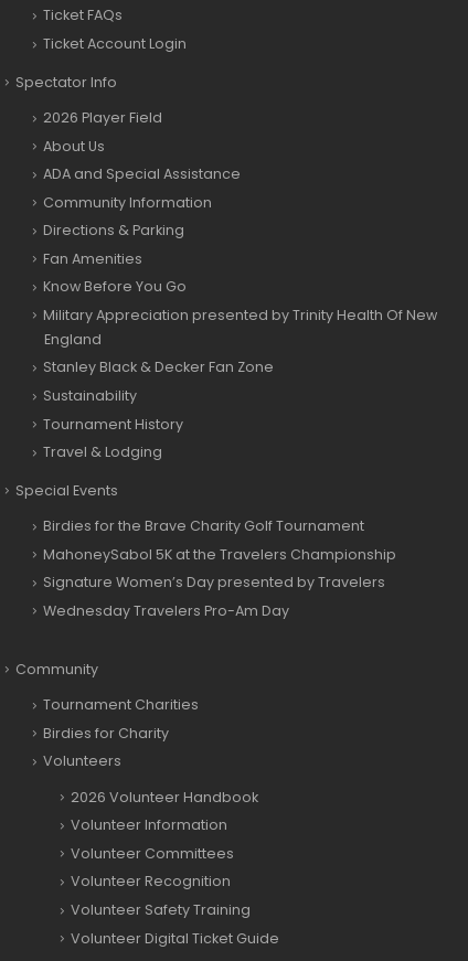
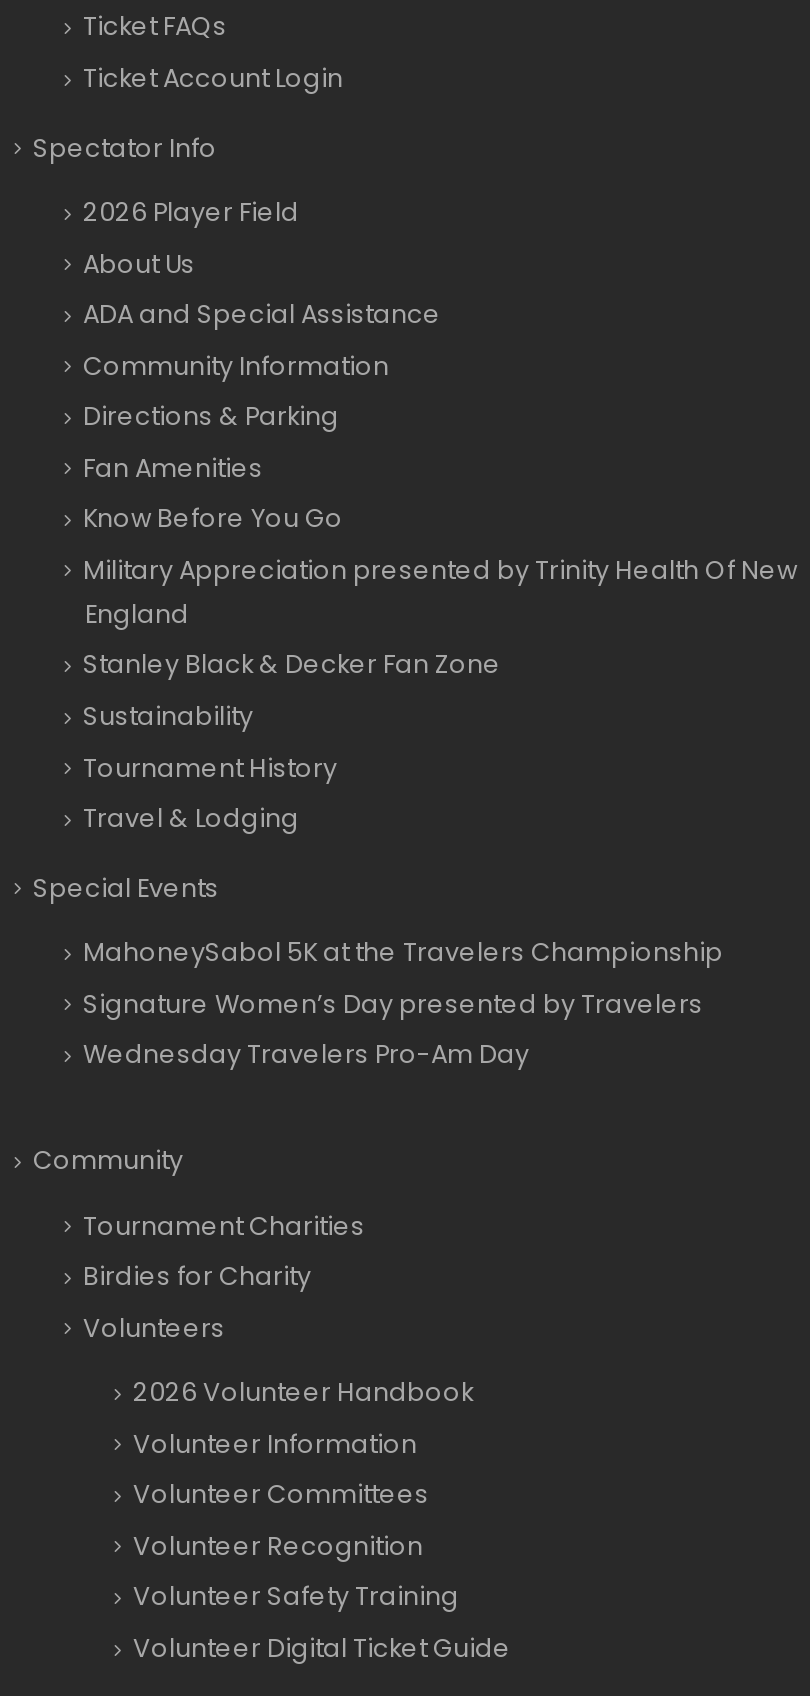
[43,517,364,535] Birdies for the Brave Charity Golf Tournament -> none

